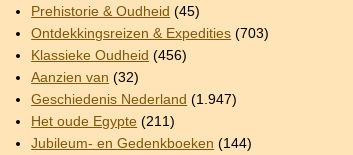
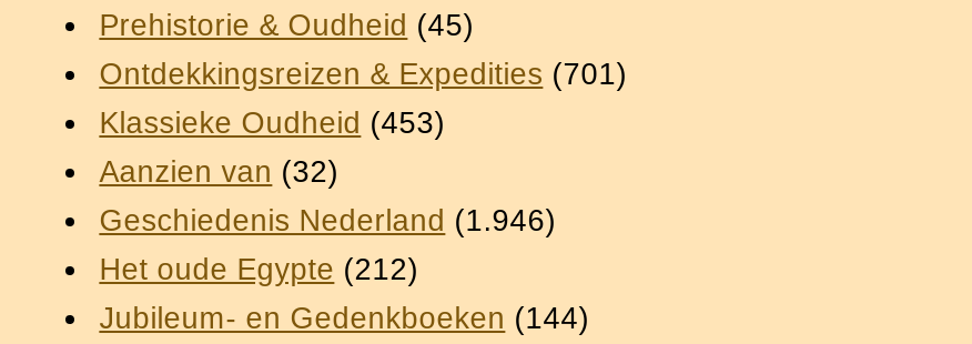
[31,26,269,41] Ontdekkingsreizen & Expedities (703) -> [99,57,627,90] Ontdekkingsreizen & Expedities (701)
[31,48,187,63] Klassieke Oudheid (456) -> [99,106,445,139] Klassieke Oudheid (453)
[31,92,237,107] Geschiedenis Nederland (1.947) -> [99,204,556,237] Geschiedenis Nederland (1.946)
[31,114,175,129] Het oude Egypte (211) -> [99,252,419,286] Het oude Egypte (212)

